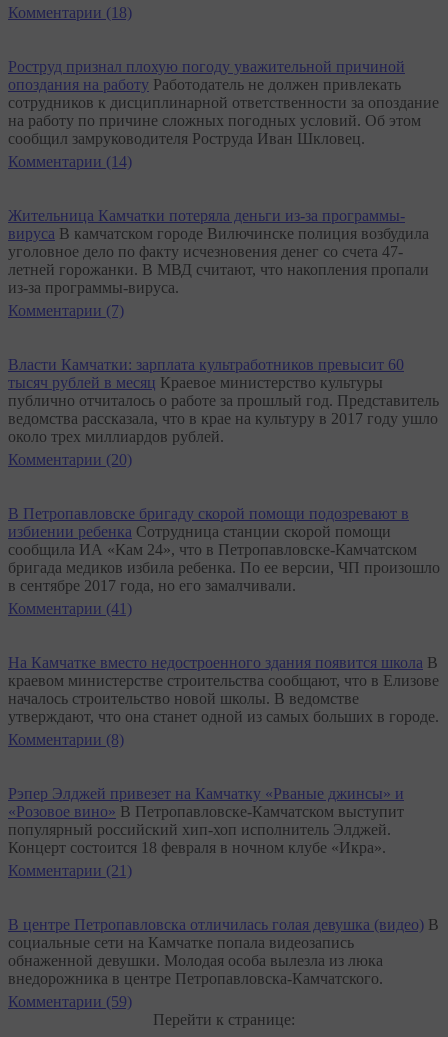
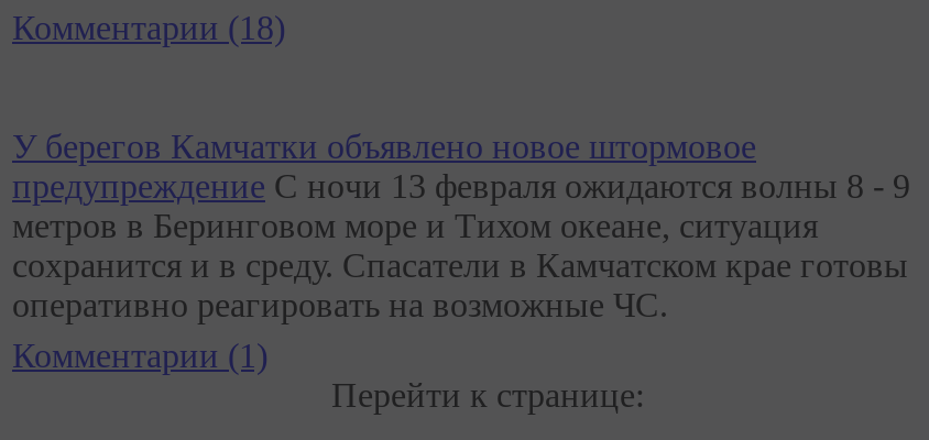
[8,58,440,1010] Роструд признал плохую погоду уважительной причиной | опоздания на работу Работодатель не должен привлекать | сотрудников к дисциплинарной ответственности за опоздание | на работу по причине сложных погодных условий. Об этом | сообщил замруководителя Роструда Иван Шкловец. | Комментарии (14) | Жительница Камчатки потеряла деньги из-за программы- | вируса В камчатском городе Вилючинске полиция возбудила | уголовное дело по факту исчезновения денег со счета 47- | летней горожанки. В МВД считают, что накопления пропали | из-за программы-вируса. | Комментарии (7) | Власти Камчатки: зарплата культработников превысит 60 | тысяч рублей в месяц Краевое министерство культуры | публично отчиталось о работе за прошлый год. Представитель | ведомства рассказала, что в крае на культуру в 2017 году ушло | около трех миллиардов рублей. | Комментарии (20) | В Петропавловске бригаду скорой помощи подозревают в | избиении ребенка Сотрудница станции скорой помощи | сообщила ИА «Кам 24», что в Петропавловске-Камчатском | бригада медиков избила ребенка. По ее версии, ЧП произошло | в сентябре 2017 года, но его замалчивали. | Комментарии (41) | На Камчатке вместо недостроенного здания появится школа В | краевом министерстве строительства сообщают, что в Елизове | началось строительство новой школы. В ведомстве | утверждают, что она станет одной из самых больших в городе. | Комментарии (8) | Рэпер Элджей привезет на Камчатку «Рваные джинсы» и | «Розовое вино» В Петропавловске-Камчатском выступит | популярный российский хип-хоп исполнитель Элджей. | Концерт состоится 18 февраля в ночном клубе «Икра». | Комментарии (21) | В центре Петропавловска отличилась голая девушка (видео) В | социальные сети на Камчатке попала видеозапись | обнаженной девушки. Молодая особа вылезла из люка | внедорожника в центре Петропавловска-Камчатского. | Комментарии (59) -> [12,127,910,374] У берегов Камчатки объявлено новое штормовое | предупреждение С ночи 13 февраля ожидаются волны 8 - 9 | метров в Беринговом море и Тихом океане, ситуация | сохранится и в среду. Спасатели в Камчатском крае готовы | оперативно реагировать на возможные ЧС. | Комментарии (1)

